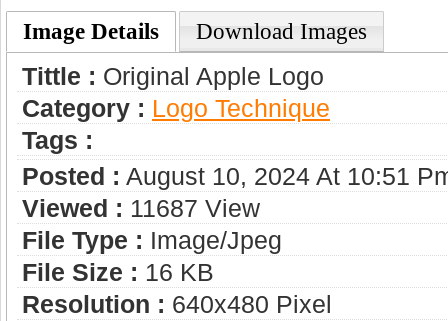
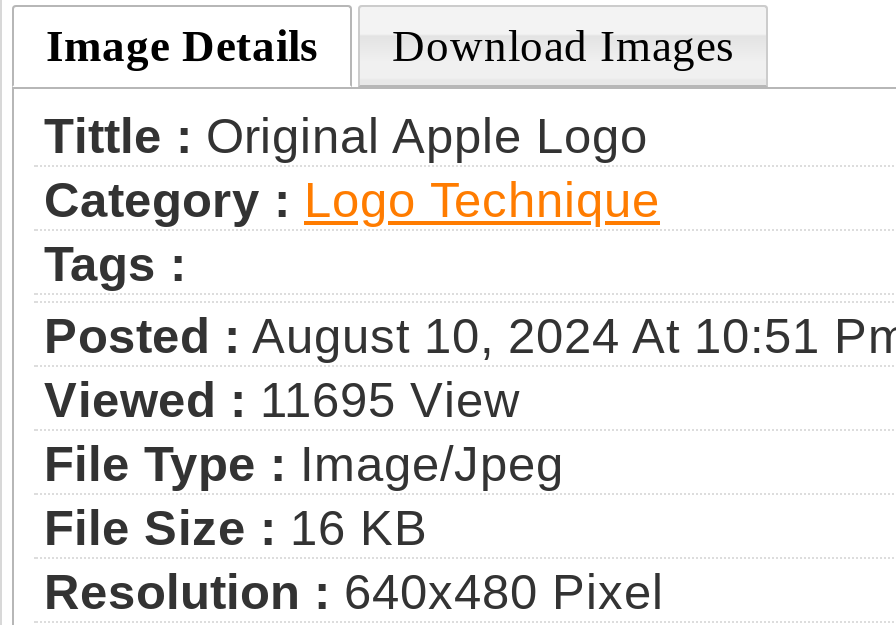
[22,195,260,222] Viewed : 11687 View -> [44,373,520,427] Viewed : 11695 View

